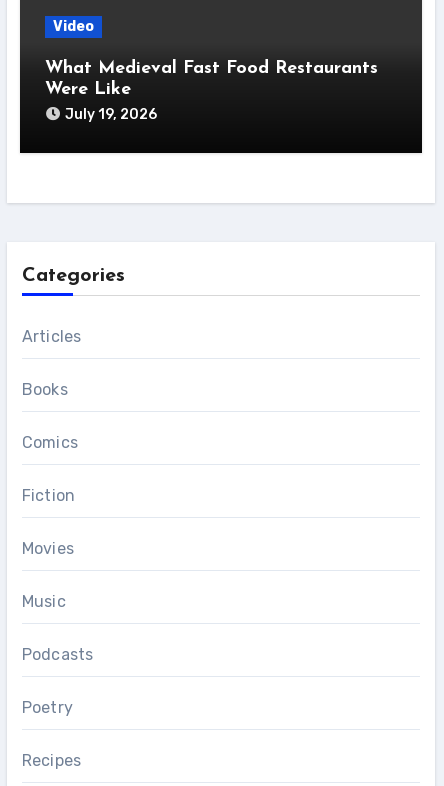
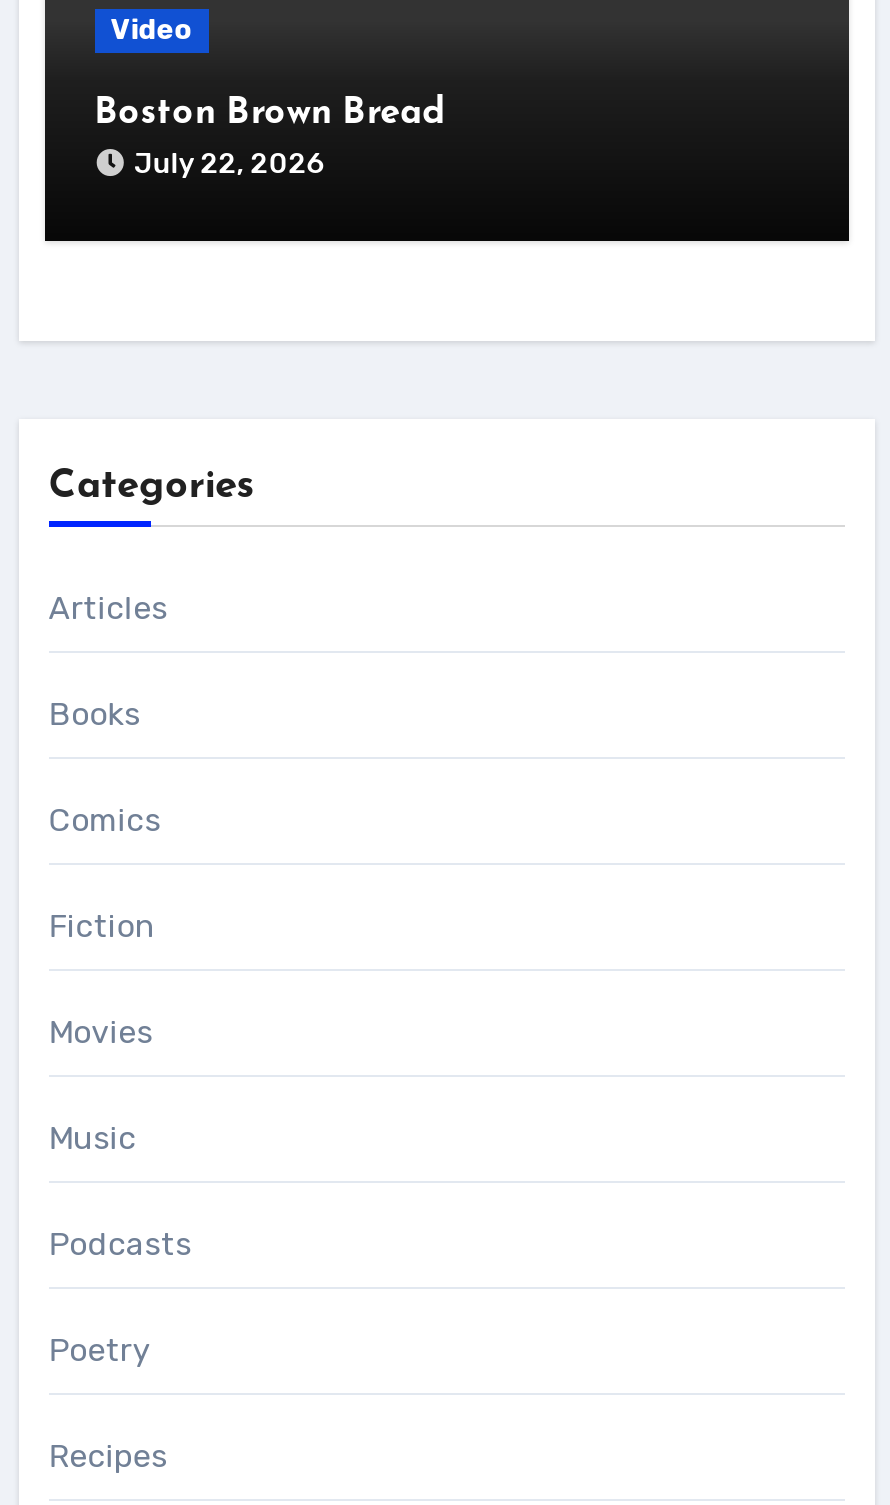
[45,59,378,123] What Medieval Fast Food Restaurants | Were Like | July 19, 2026 -> [95,95,445,181] Boston Brown Bread | July 22, 2026

